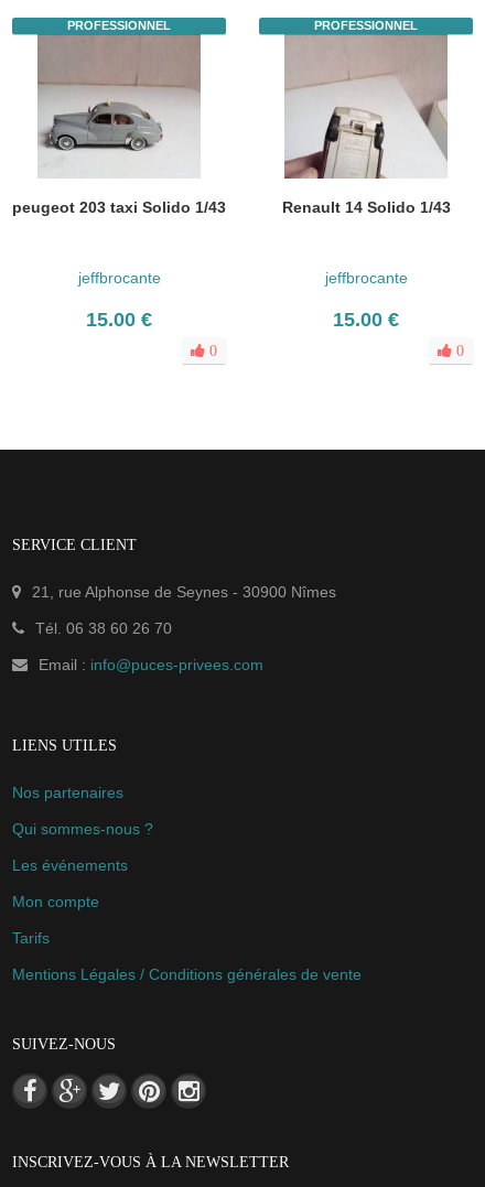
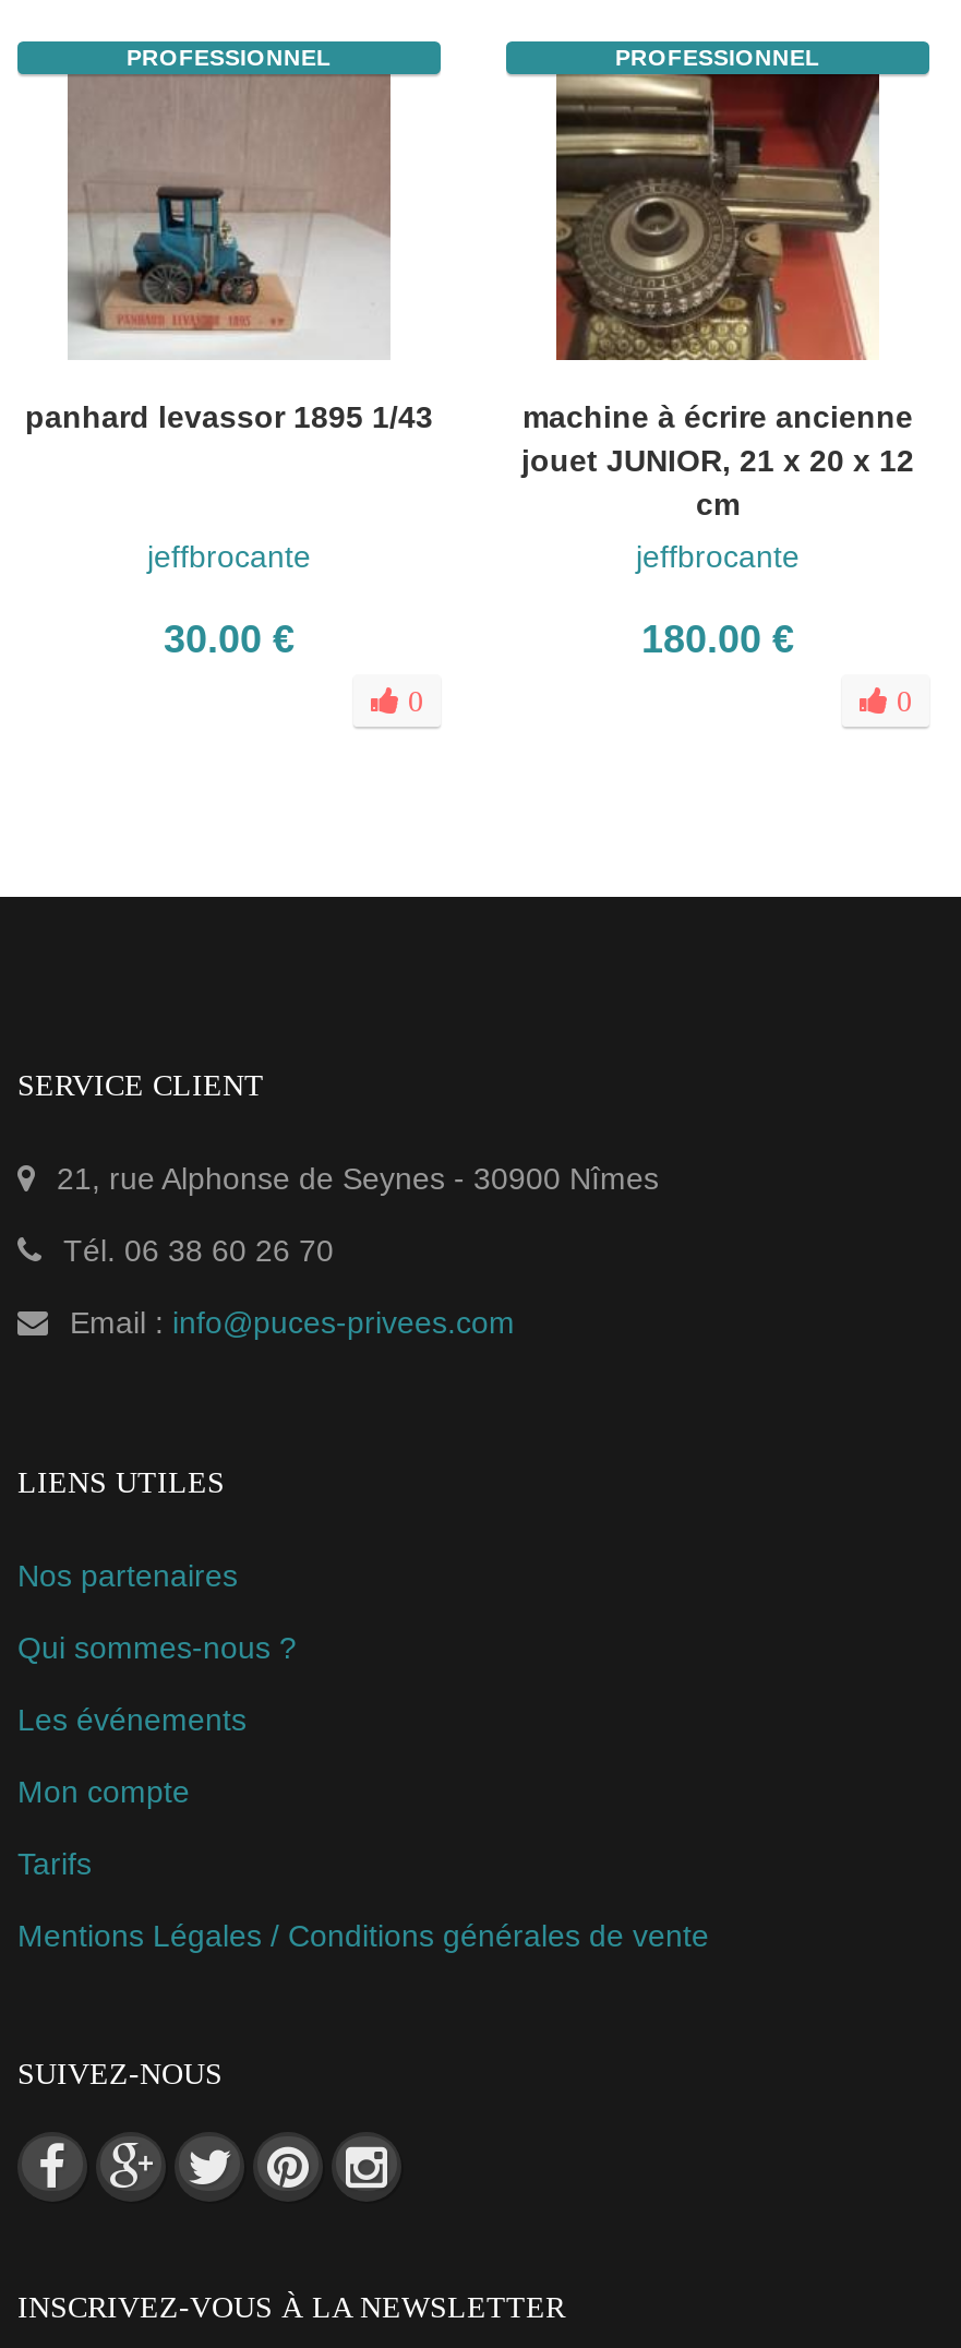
[282,33,450,216] [image] | Renault 14 Solido 1/43 -> [521,72,914,521] [image] | machine à écrire ancienne | jouet JUNIOR, 21 x 20 x 12 | cm
[12,86,226,216] [image] | peugeot 203 taxi Solido 1/43 -> [25,179,433,434] [image] | panhard levassor 1895 1/43
[86,308,152,330] 15.00 € -> [164,617,295,661] 30.00 €
[333,308,399,330] 15.00 € -> [641,617,794,661] 180.00 €

